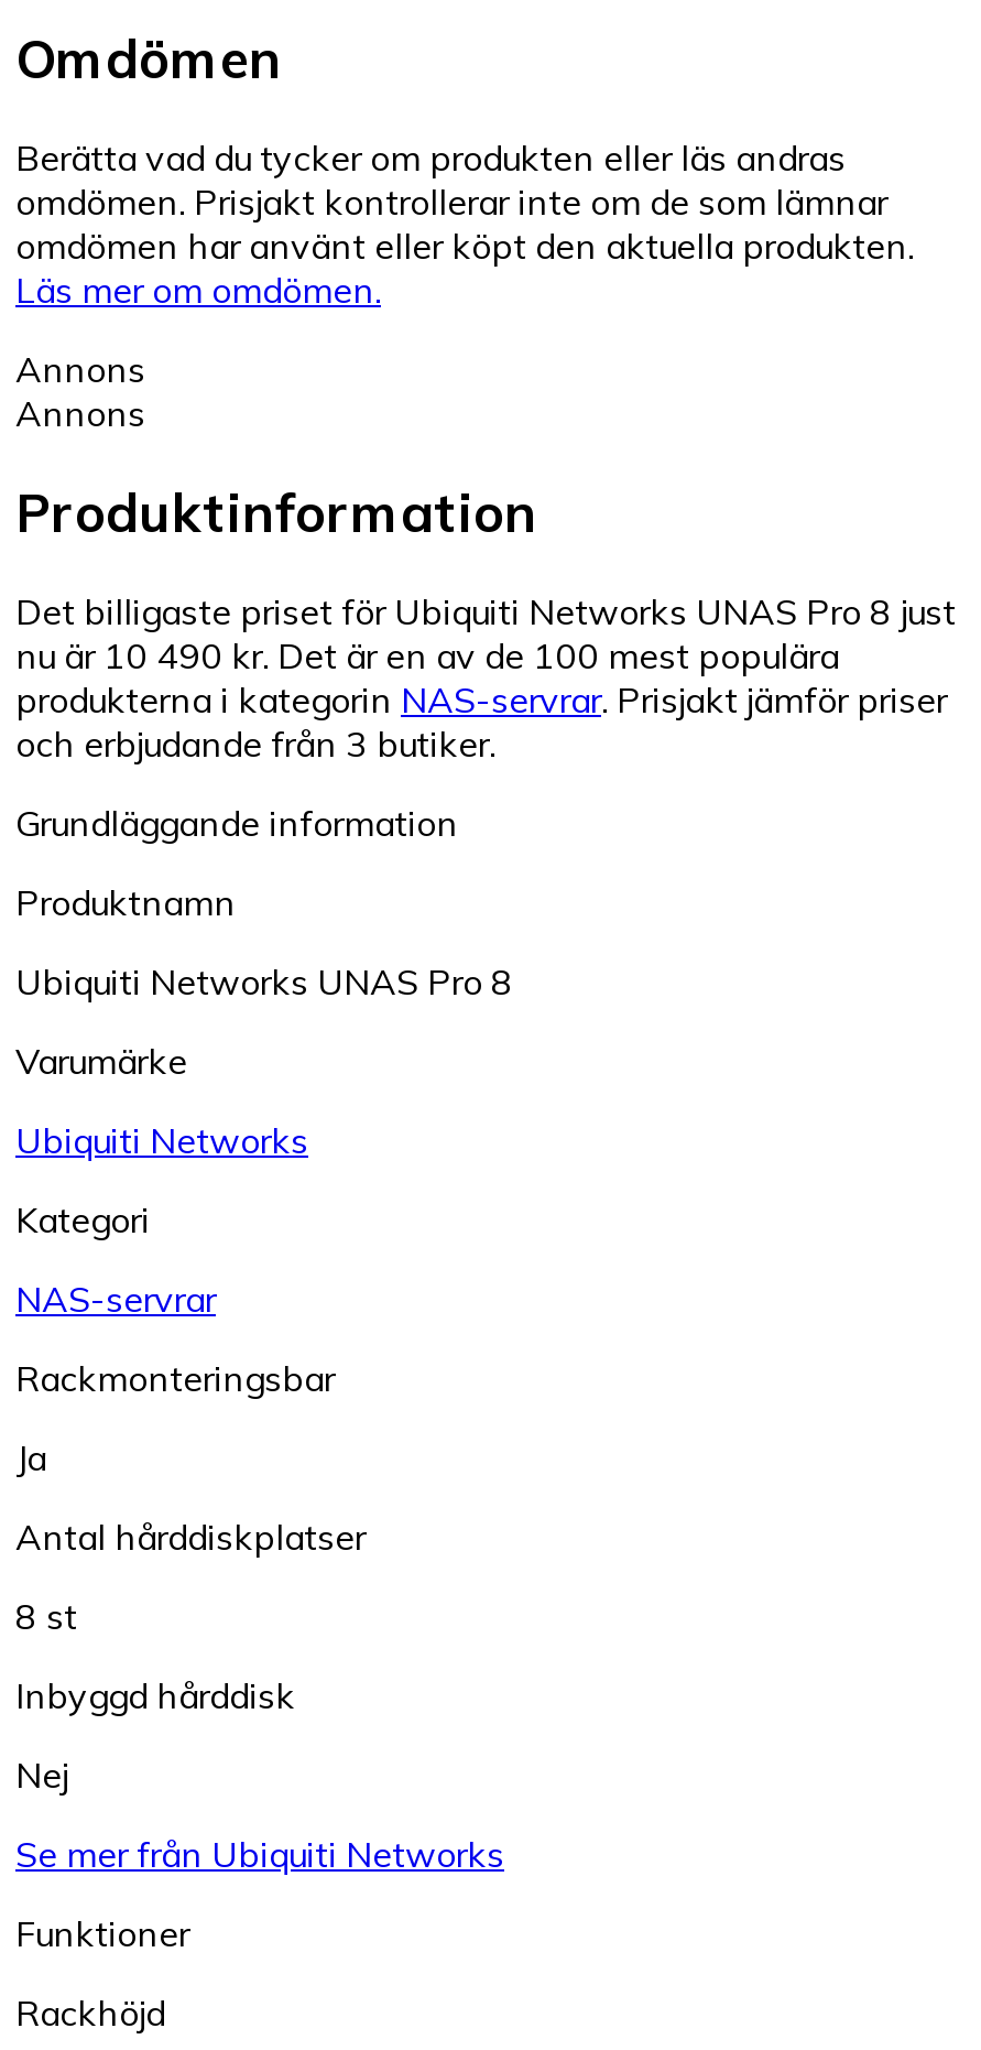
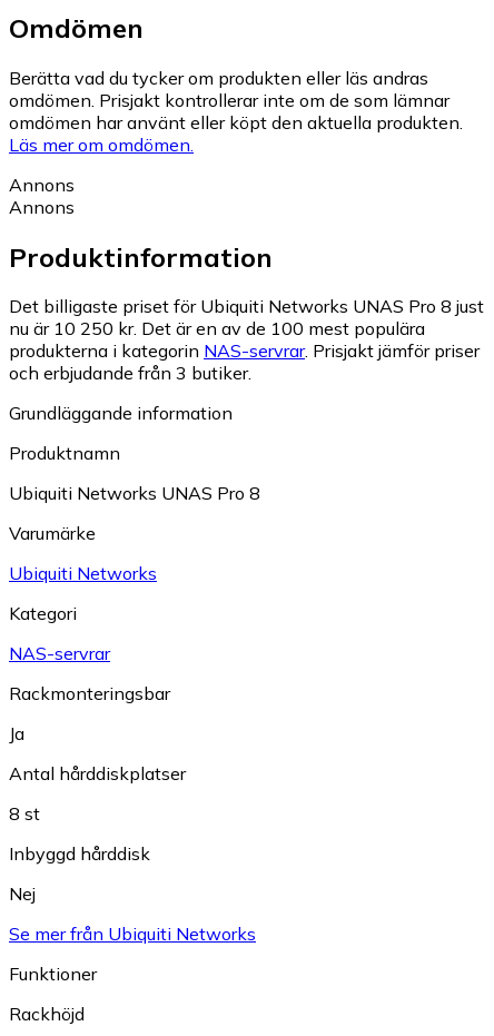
[15,633,839,677] nu är 10 490 kr. Det är en av de 100 mest populära -> [9,318,425,340] nu är 10 250 kr. Det är en av de 100 mest populära

